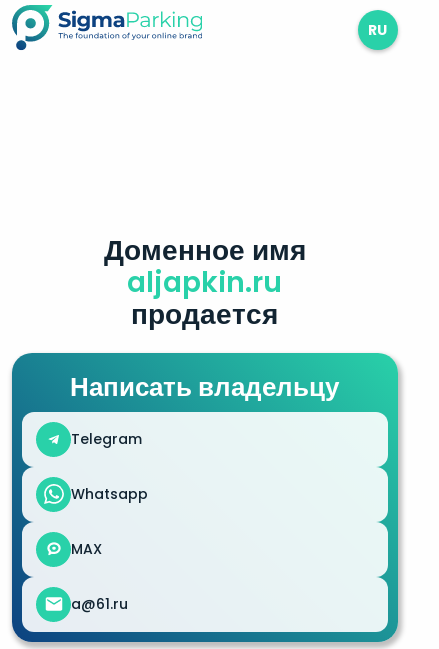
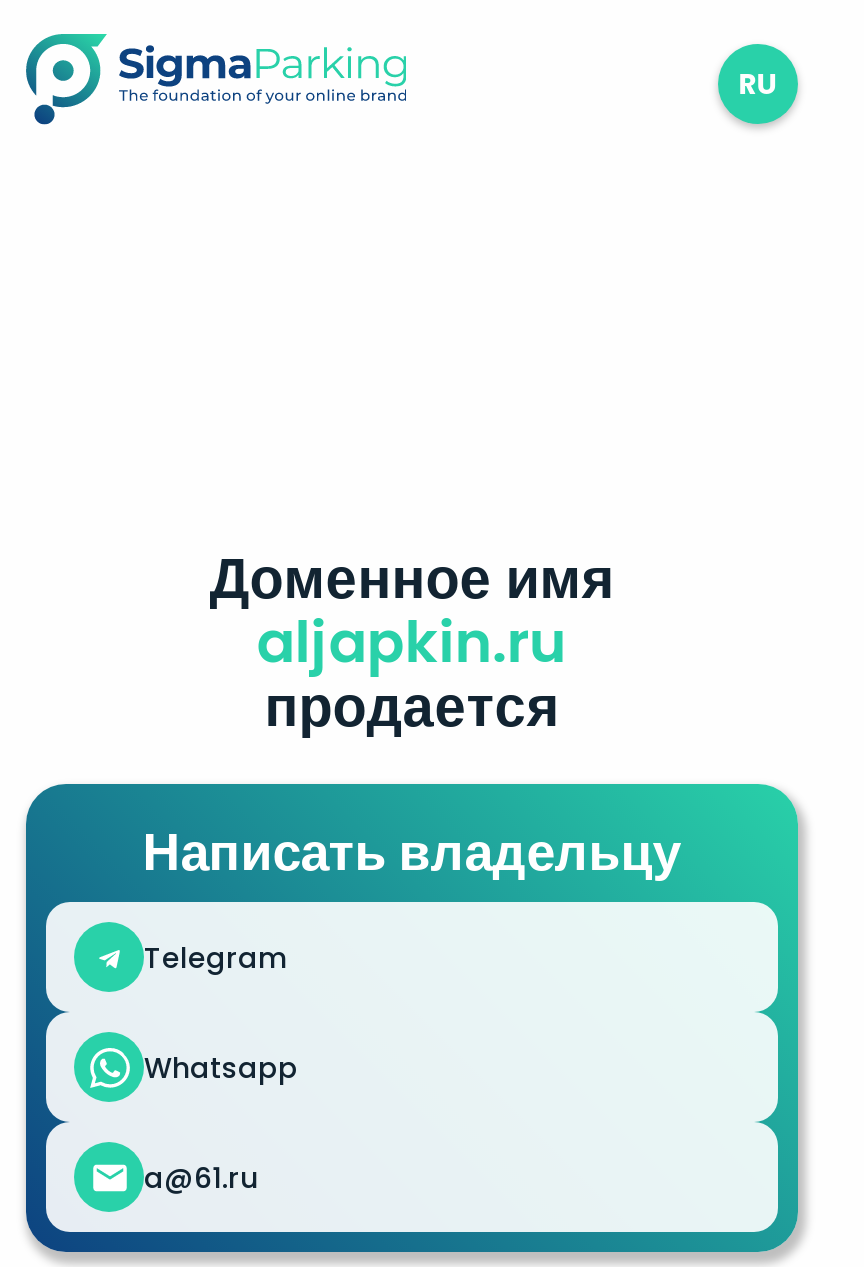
moved [70,230,339,504] -> [143,538,681,1087]: Доменное имя | aljapkin.ru | продается | Написать владельцу | Telegram | Whatsapp
[71,539,102,559] MAX -> none

